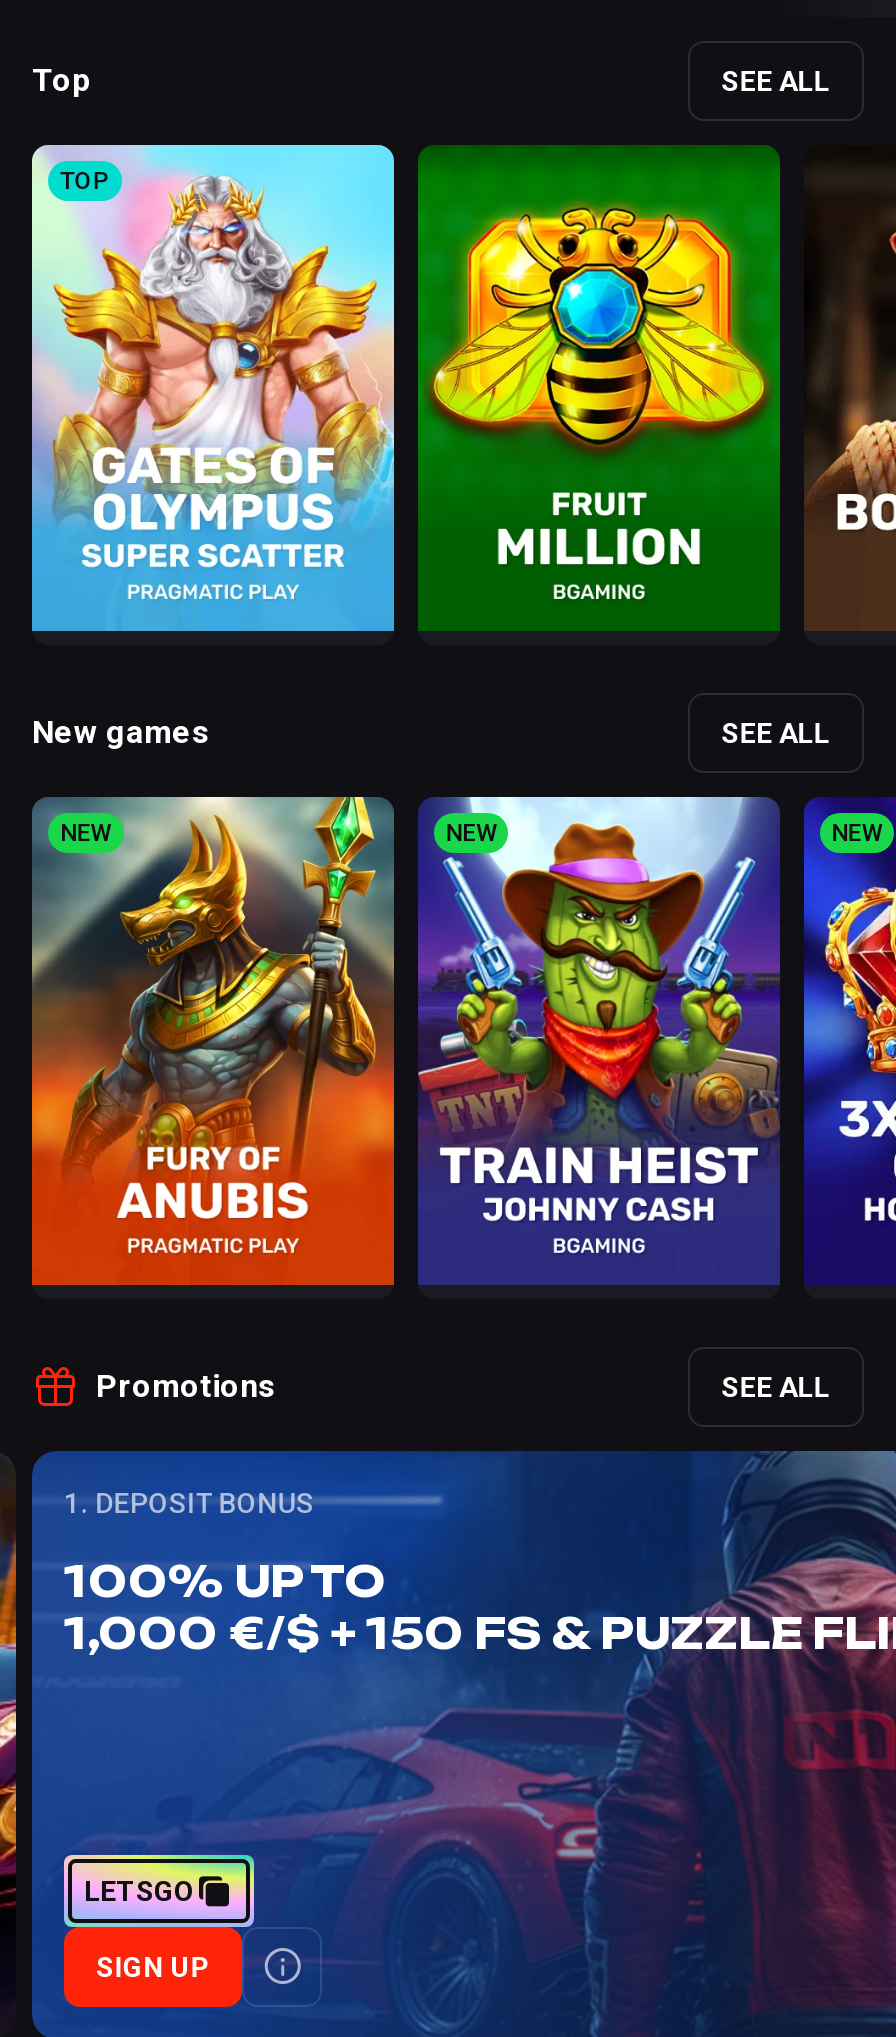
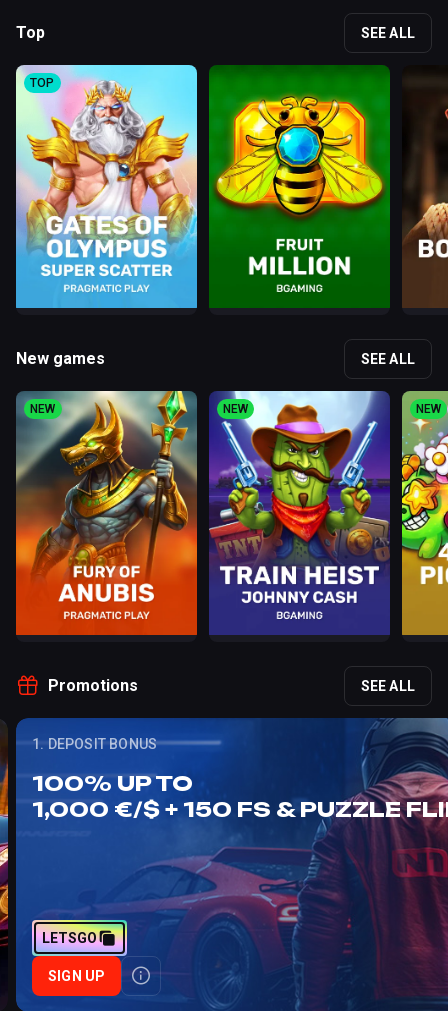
[802,797,890,1285] [image] -> [401,390,445,636] [image]

